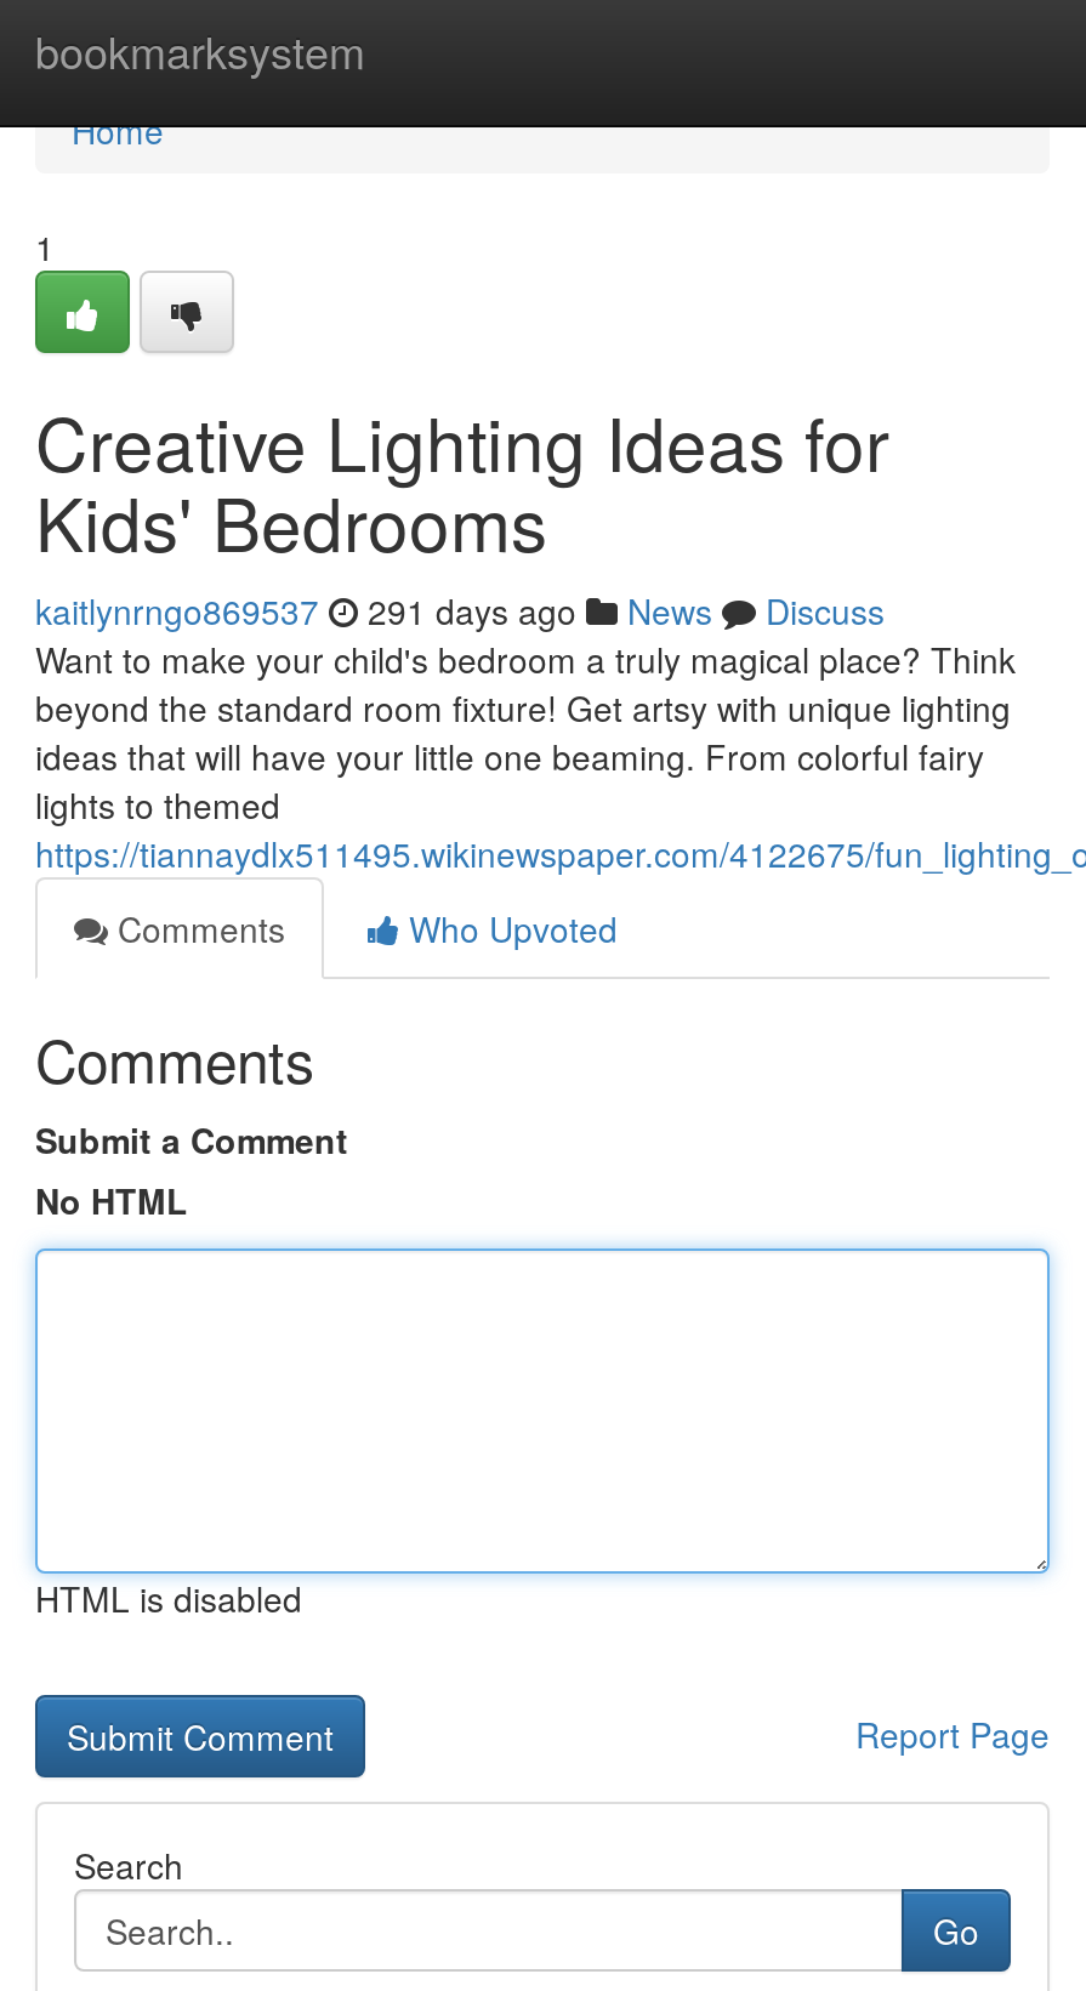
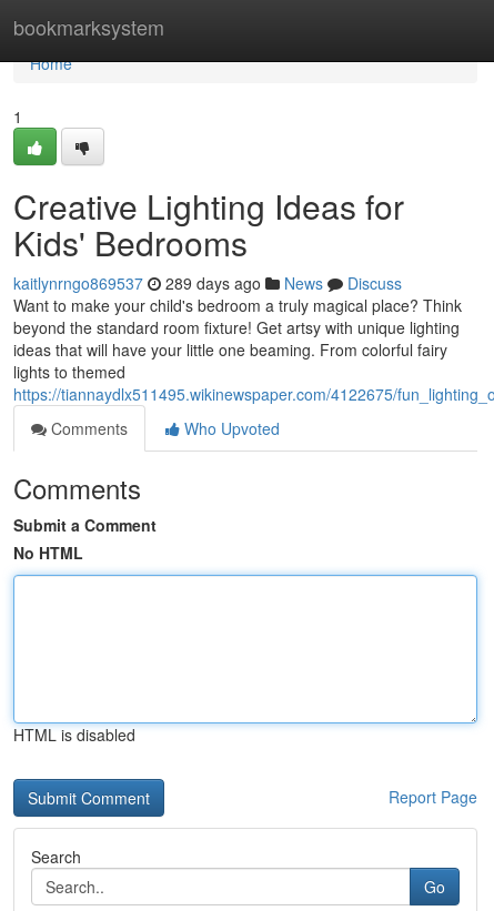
[35,586,885,635] kaitlynrngo869537 291 days ago News Discuss -> [13,272,402,294] kaitlynrngo869537 289 days ago News Discuss

